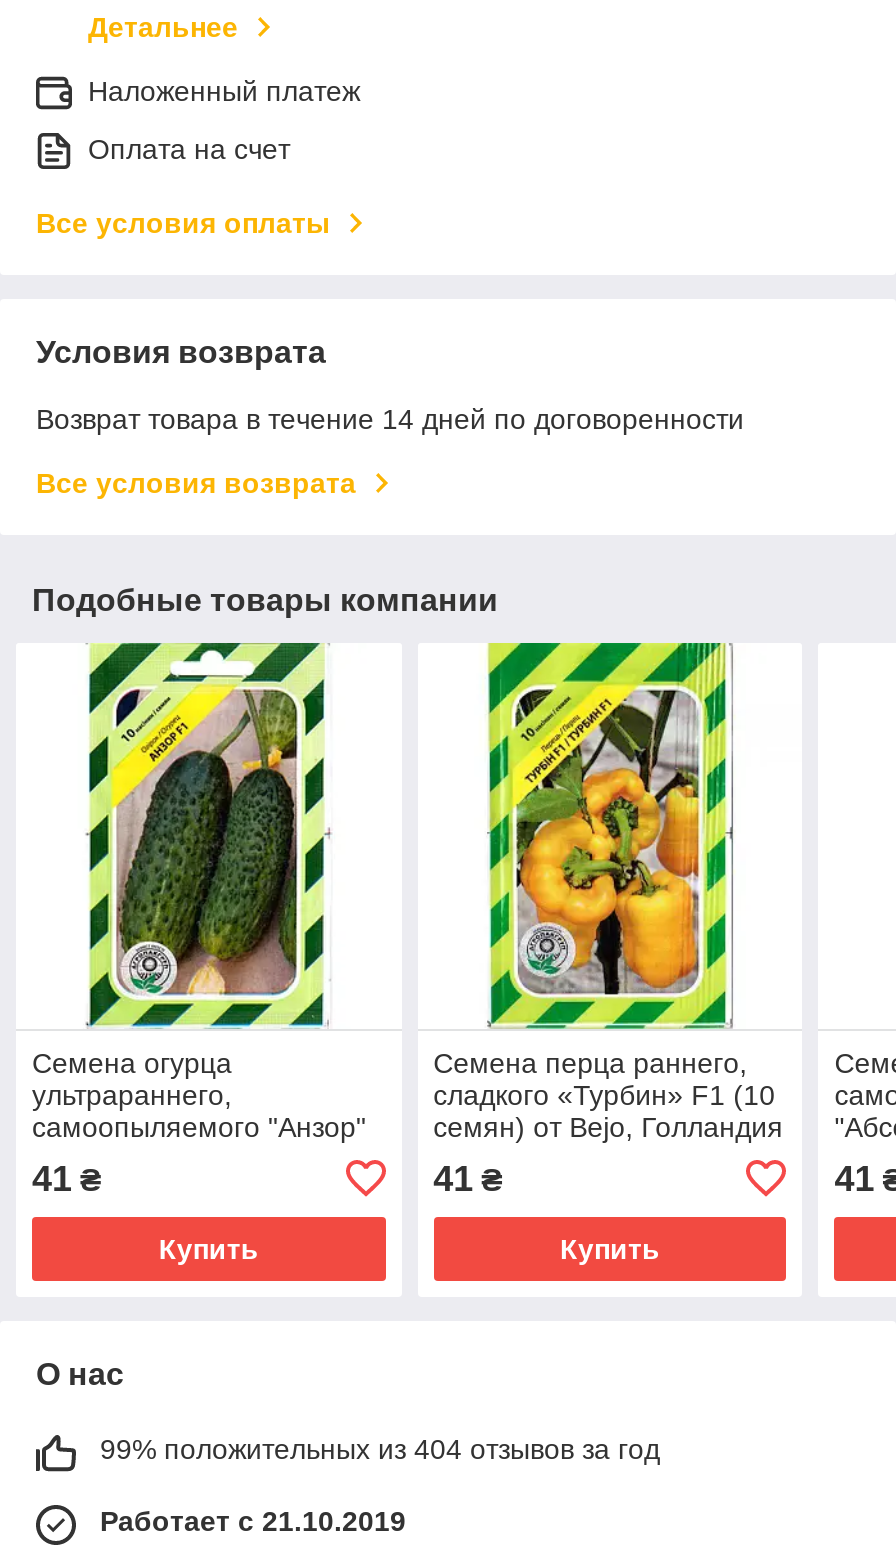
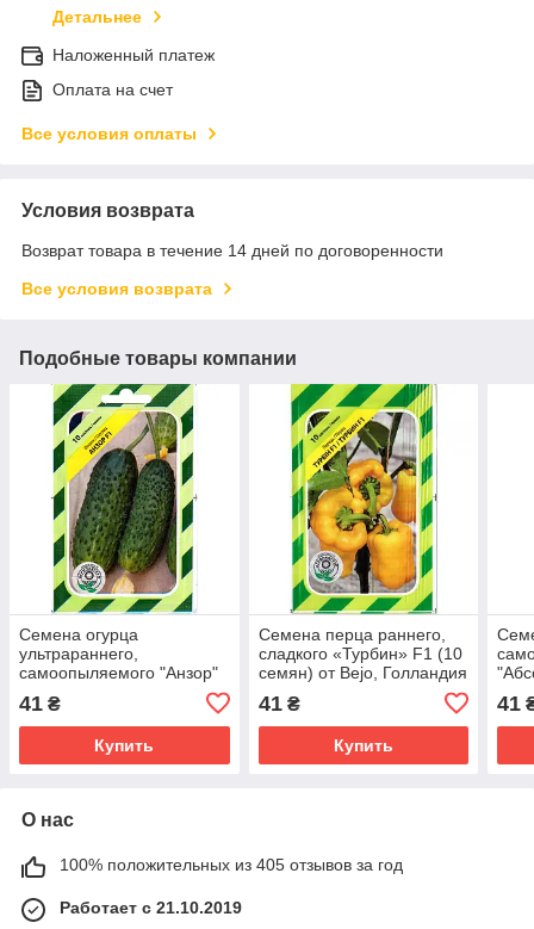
[100,1433,660,1465] 99% положительных из 404 отзывов за год -> [60,855,403,874] 100% положительных из 405 отзывов за год

